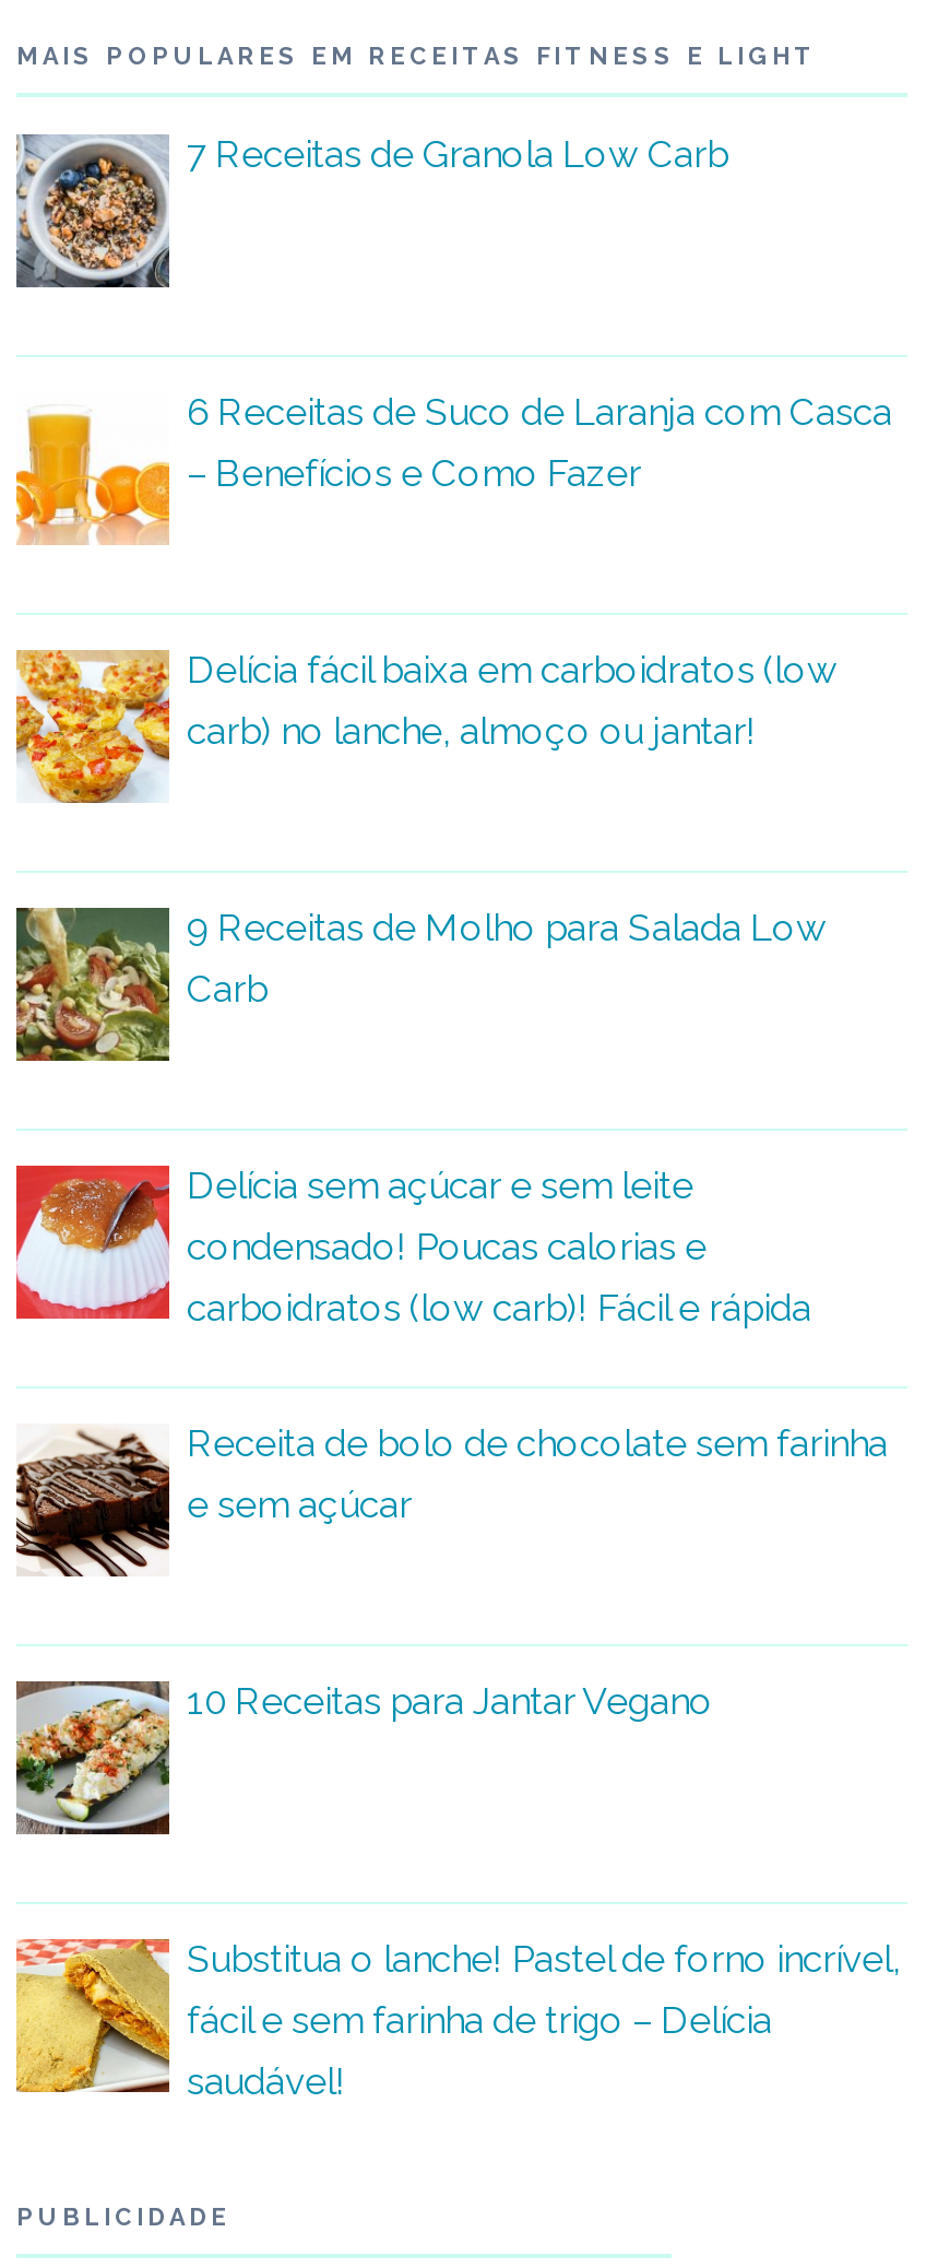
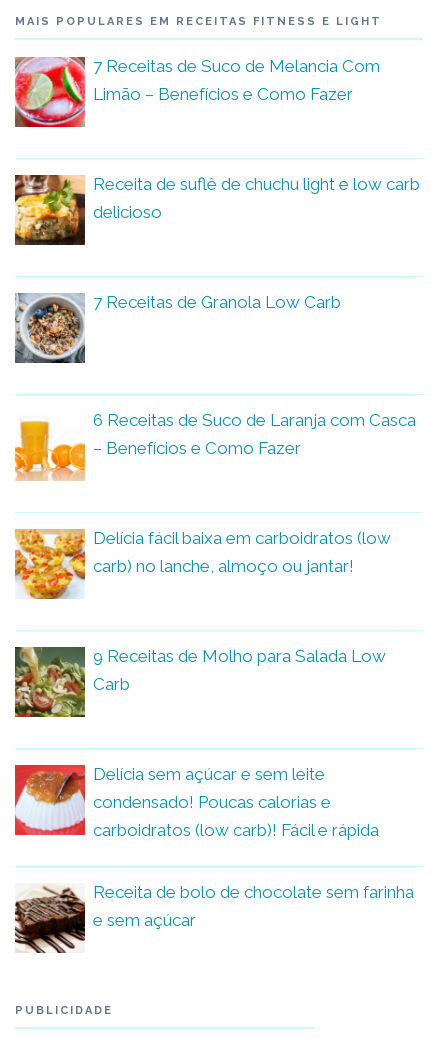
none -> [14,56,380,128] [image] | 7 Receitas de Suco de Melancia Com | Limão – Benefícios e Como Fazer
none -> [14,174,420,246] [image] | Receita de suflê de chuchu light e low carb | delicioso
moved [12,132,892,1527] -> [13,292,416,930]: [image] | 7 Receitas de Granola Low Carb | 6 Receitas de Suco de Laranja com Casca | ... | Receita de bolo de chocolate sem farinha | e sem açúcar
[14,1679,713,1836] [image] | 10 Receitas para Jantar Vegano -> none
[14,1937,901,2104] [image] | Substitua o lanche! Pastel de forno incrível, | fácil e sem farinha de trigo – Delícia | saudável! -> none

